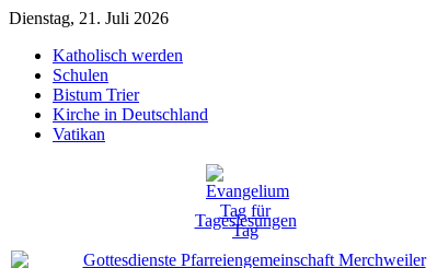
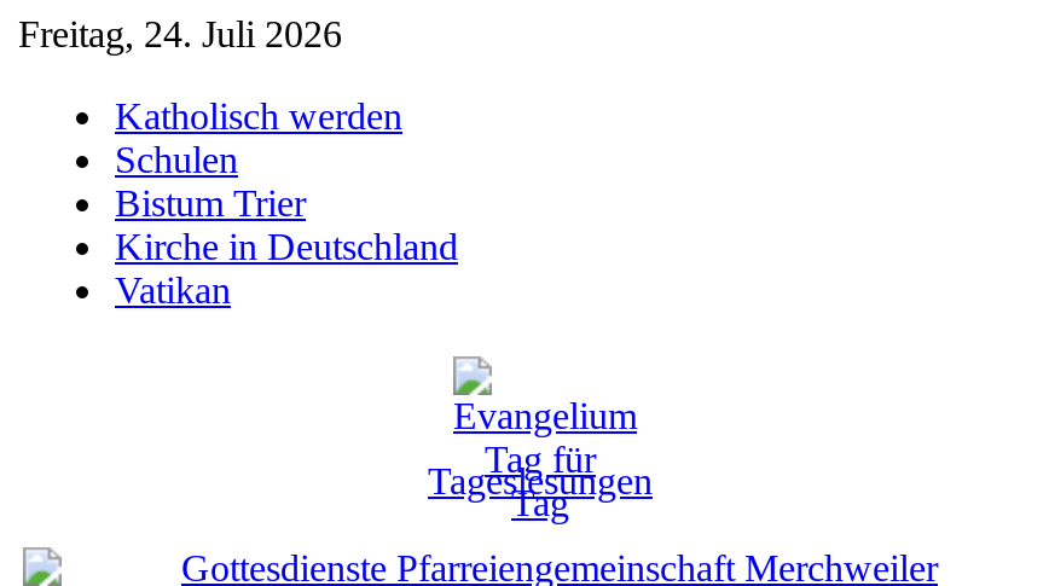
[9,9,169,27] Dienstag, 21. Juli 2026 -> [18,13,342,54] Freitag, 24. Juli 2026

